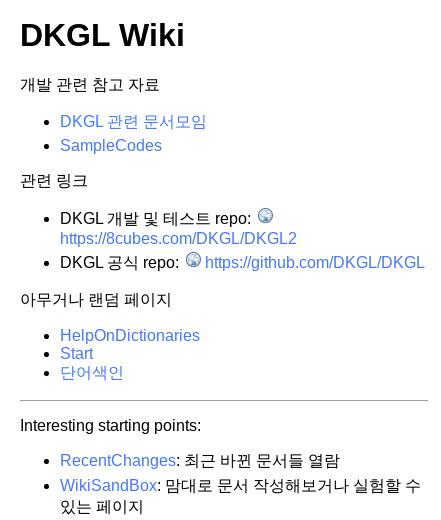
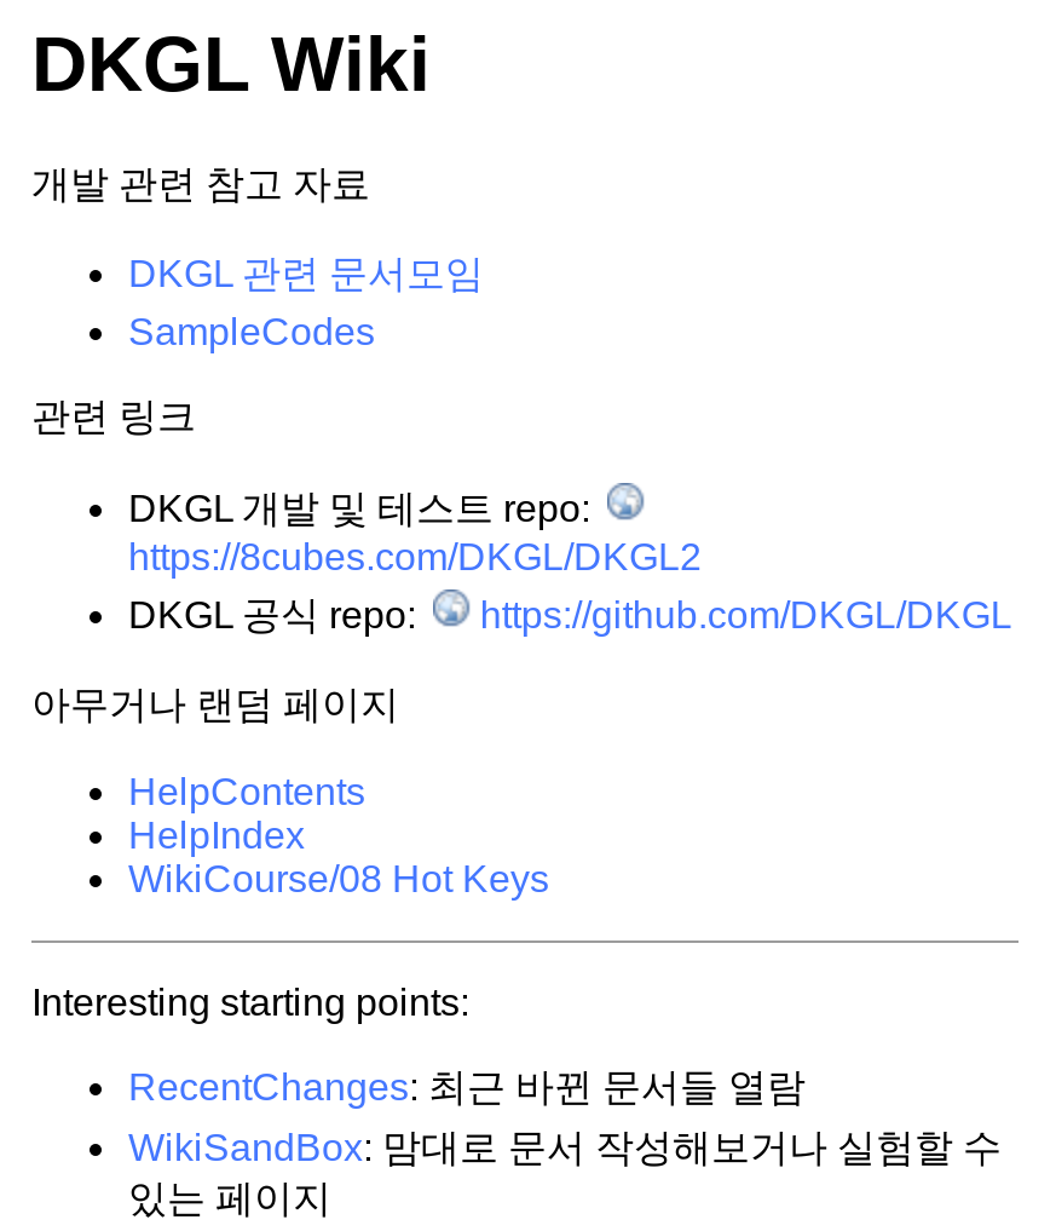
[60,327,200,381] HelpOnDictionaries | Start | 단어색인 -> [128,771,549,899] HelpContents | HelpIndex | WikiCourse/08 Hot Keys

